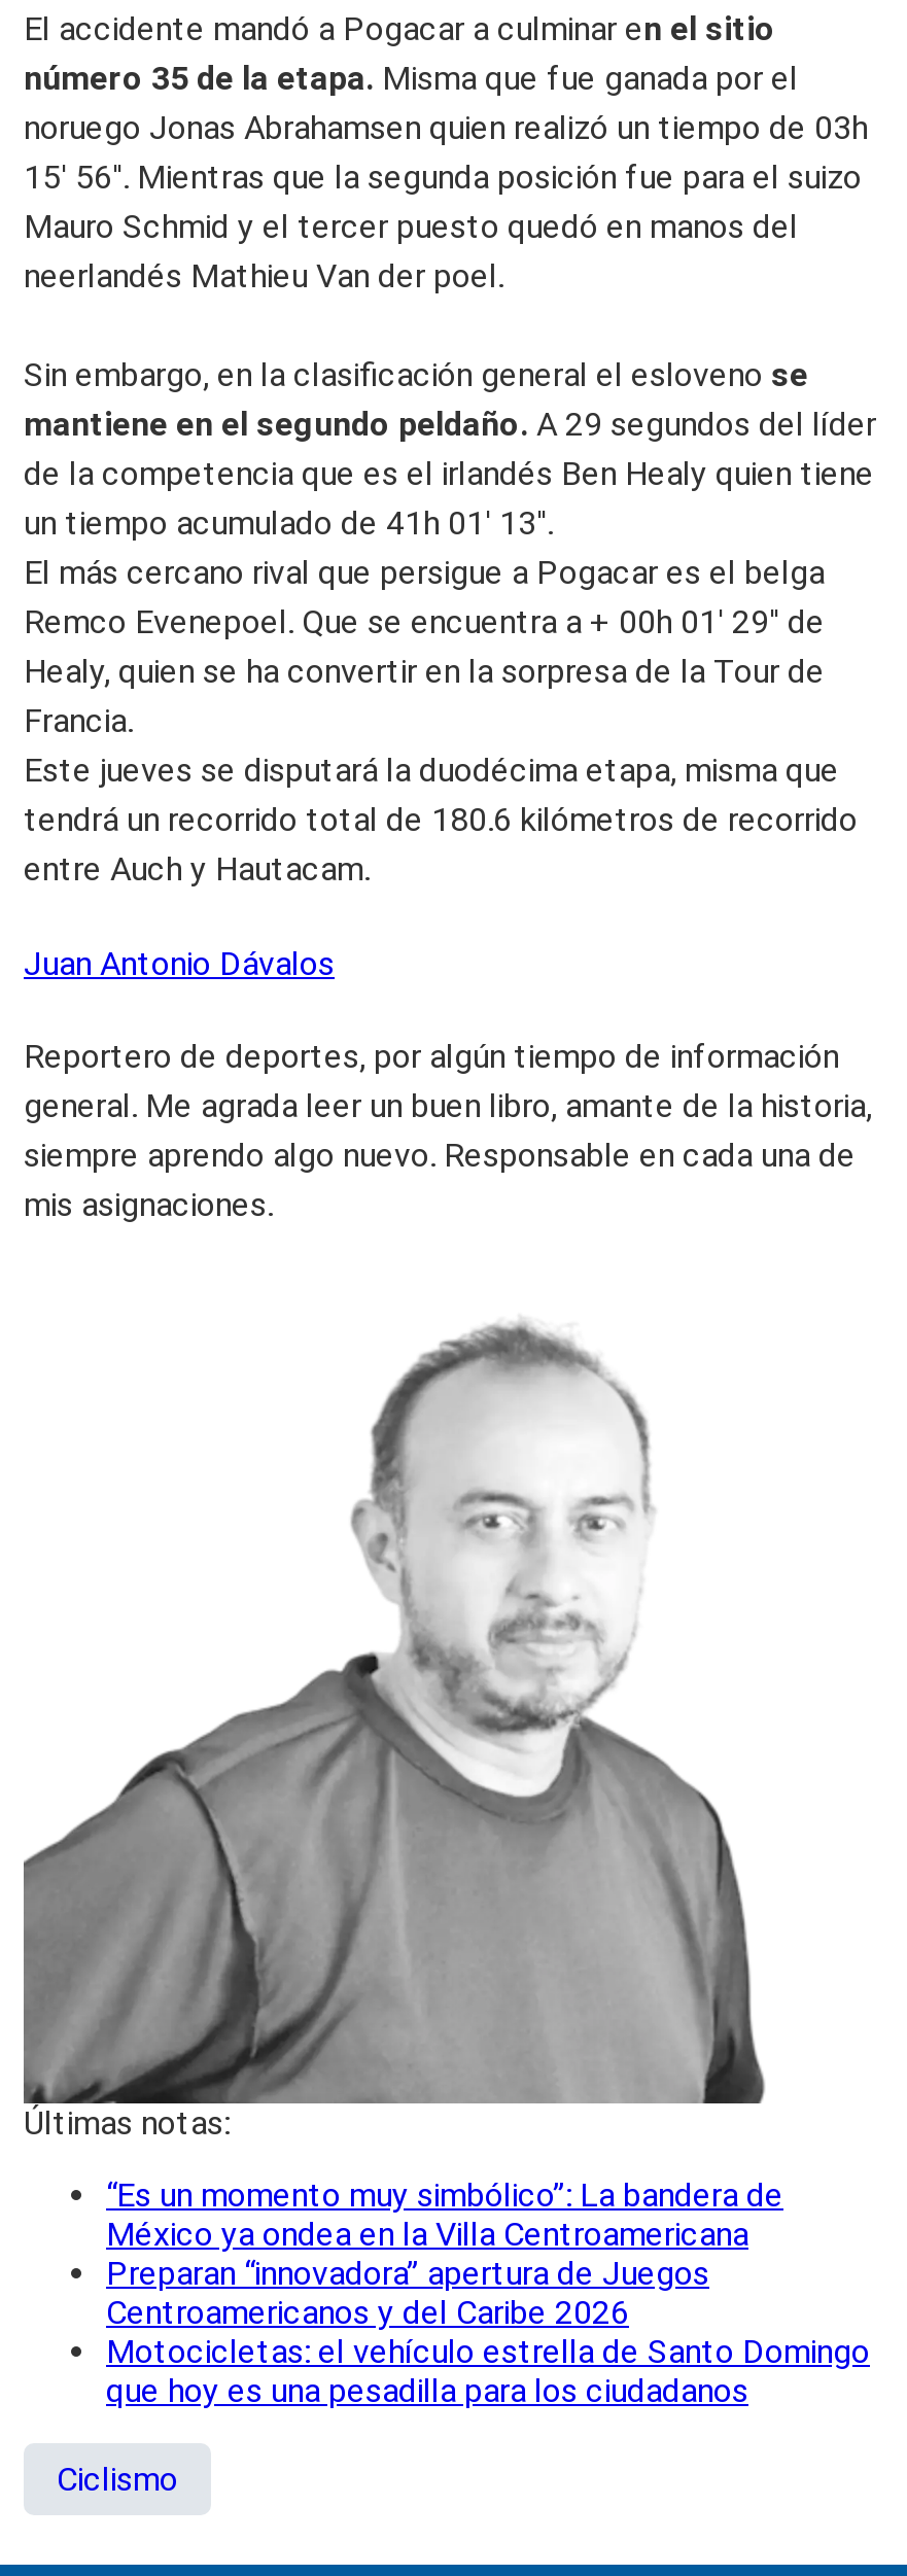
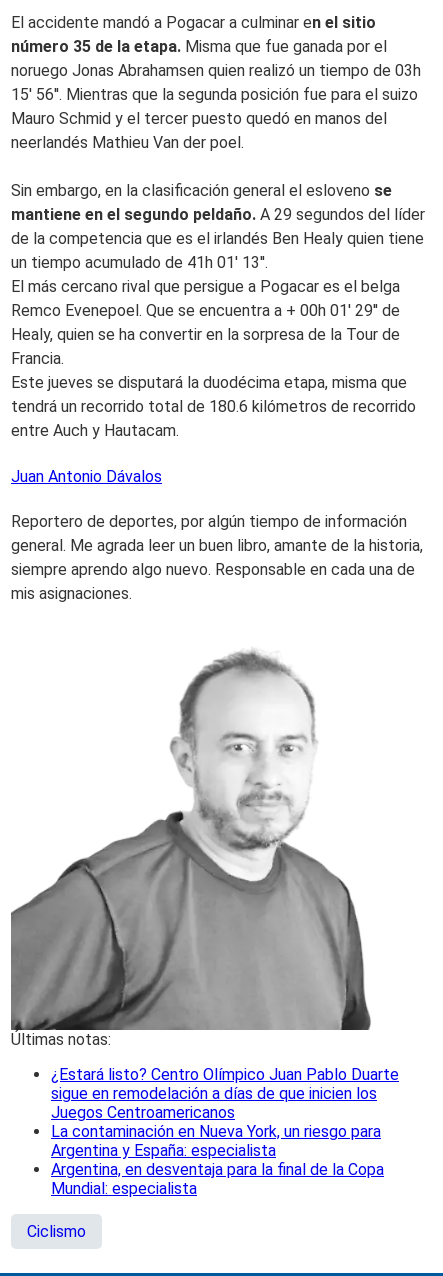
[106,2175,870,2410] “Es un momento muy simbólico”: La bandera de | México ya ondea en la Villa Centroamericana | Preparan “innovadora” apertura de Juegos | Centroamericanos y del Caribe 2026 | Motocicletas: el vehículo estrella de Santo Domingo | que hoy es una pesadilla para los ciudadanos -> [51,1065,399,1198] ¿Estará listo? Centro Olímpico Juan Pablo Duarte | sigue en remodelación a días de que inicien los | Juegos Centroamericanos | La contaminación en Nueva York, un riesgo para | Argentina y España: especialista | Argentina, en desventaja para la final de la Copa | Mundial: especialista

